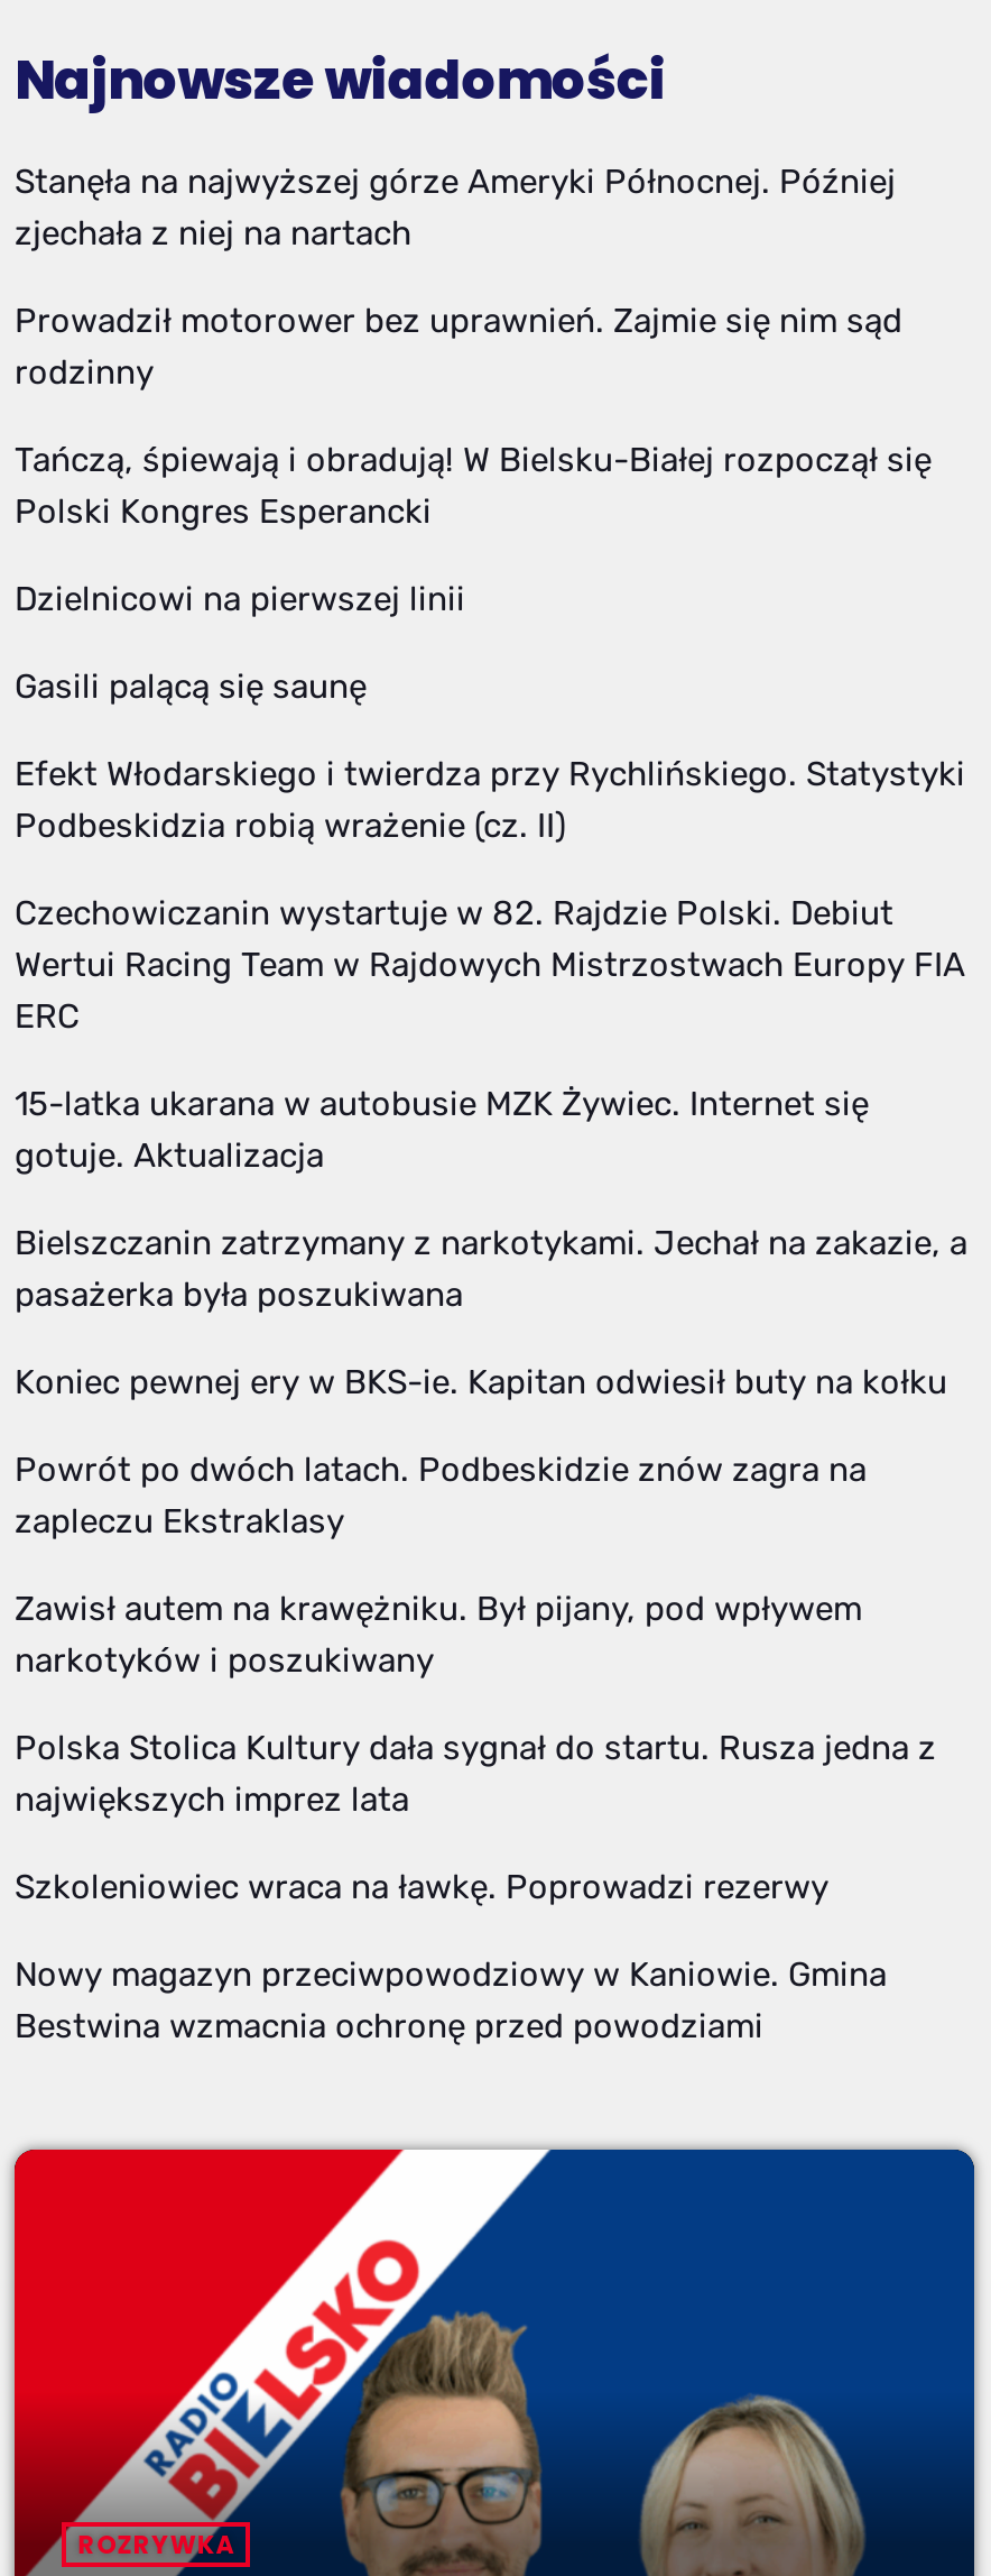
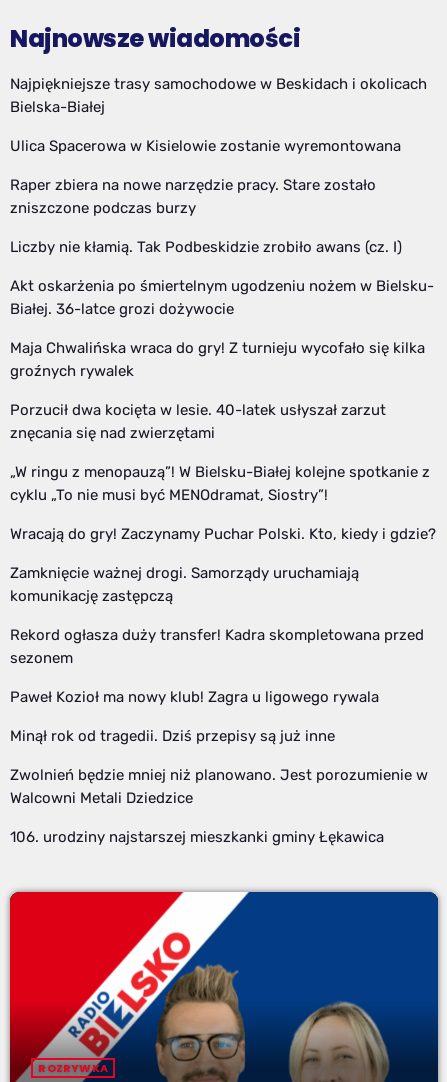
[15,162,896,254] Stanęła na najwyższej górze Ameryki Północnej. Później | zjechała z niej na nartach -> [10,75,427,116] Najpiękniejsze trasy samochodowe w Beskidach i okolicach | Bielska-Białej
[15,301,902,393] Prowadził motorower bez uprawnień. Zajmie się nim sąd | rodzinny -> [10,137,401,155] Ulica Spacerowa w Kisielowie zostanie wyremontowana
[15,440,932,532] Tańczą, śpiewają i obradują! W Bielsku-Białej rozpoczął się | Polski Kongres Esperancki -> [10,176,376,217] Raper zbiera na nowe narzędzie pracy. Stare zostało | zniszczone podczas burzy
[15,579,465,619] Dzielnicowi na pierwszej linii -> [10,238,402,256] Liczby nie kłamią. Tak Podbeskidzie zrobiło awans (cz. I)
[15,666,367,707] Gasili palącą się saunę -> [10,277,434,318] Akt oskarżenia po śmiertelnym ugodzeniu nożem w Bielsku- | Białej. 36-latce grozi dożywocie
[15,754,965,846] Efekt Włodarskiego i twierdza przy Rychlińskiego. Statystyki | Podbeskidzia robią wrażenie (cz. II) -> [10,339,425,380] Maja Chwalińska wraca do gry! Z turnieju wycofało się kilka | groźnych rywalek
[15,893,965,1037] Czechowiczanin wystartuje w 82. Rajdzie Polski. Debiut | Wertui Racing Team w Rajdowych Mistrzostwach Europy FIA | ERC -> [10,401,386,442] Porzucił dwa kocięta w lesie. 40-latek usłyszał zarzut | znęcania się nad zwierzętami
[15,1084,869,1176] 15-latka ukarana w autobusie MZK Żywiec. Internet się | gotuje. Aktualizacja -> [10,463,430,504] „W ringu z menopauzą”! W Bielsku-Białej kolejne spotkanie z | cyklu „To nie musi być MENOdramat, Siostry”!
[15,1223,967,1315] Bielszczanin zatrzymany z narkotykami. Jechał na zakazie, a | pasażerka była poszukiwana -> [10,525,436,543] Wracają do gry! Zaczynamy Puchar Polski. Kto, kiedy i gdzie?
[15,1362,947,1402] Koniec pewnej ery w BKS-ie. Kapitan odwiesił buty na kołku -> [10,564,359,605] Zamknięcie ważnej drogi. Samorządy uruchamiają | komunikację zastępczą
[15,1450,867,1542] Powrót po dwóch latach. Podbeskidzie znów zagra na | zapleczu Ekstraklasy -> [10,626,424,667] Rekord ogłasza duży transfer! Kadra skompletowana przed | sezonem
[15,1589,862,1681] Zawisł autem na krawężniku. Był pijany, pod wpływem | narkotyków i poszukiwany -> [10,688,379,706] Paweł Kozioł ma nowy klub! Zagra u ligowego rywala
[15,1728,936,1820] Polska Stolica Kultury dała sygnał do startu. Rusza jedna z | największych imprez lata -> [10,727,335,745] Minął rok od tragedii. Dziś przepisy są już inne
[15,1867,828,1907] Szkoleniowiec wraca na ławkę. Poprowadzi rezerwy -> [10,766,428,807] Zwolnień będzie mniej niż planowano. Jest porozumienie w | Walcowni Metali Dziedzice
[15,1954,887,2046] Nowy magazyn przeciwpowodziowy w Kaniowie. Gmina | Bestwina wzmacnia ochronę przed powodziami -> [10,828,384,846] 106. urodziny najstarszej mieszkanki gminy Łękawica

